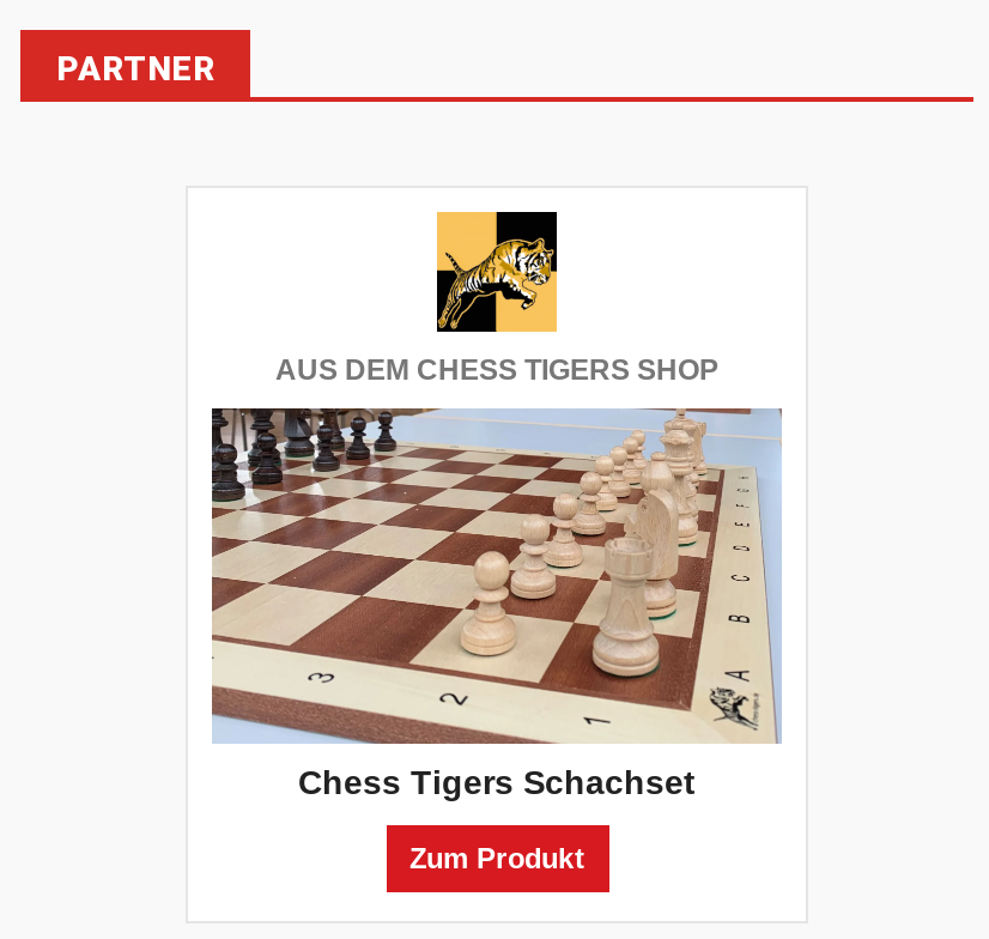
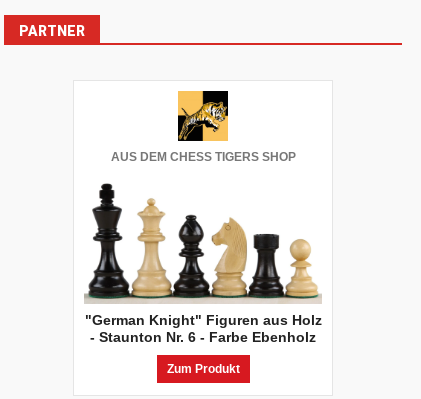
[210,405,782,802] [image] | Chess Tigers Schachset -> [84,180,321,345] [image] | "German Knight" Figuren aus Holz | - Staunton Nr. 6 - Farbe Ebenholz

